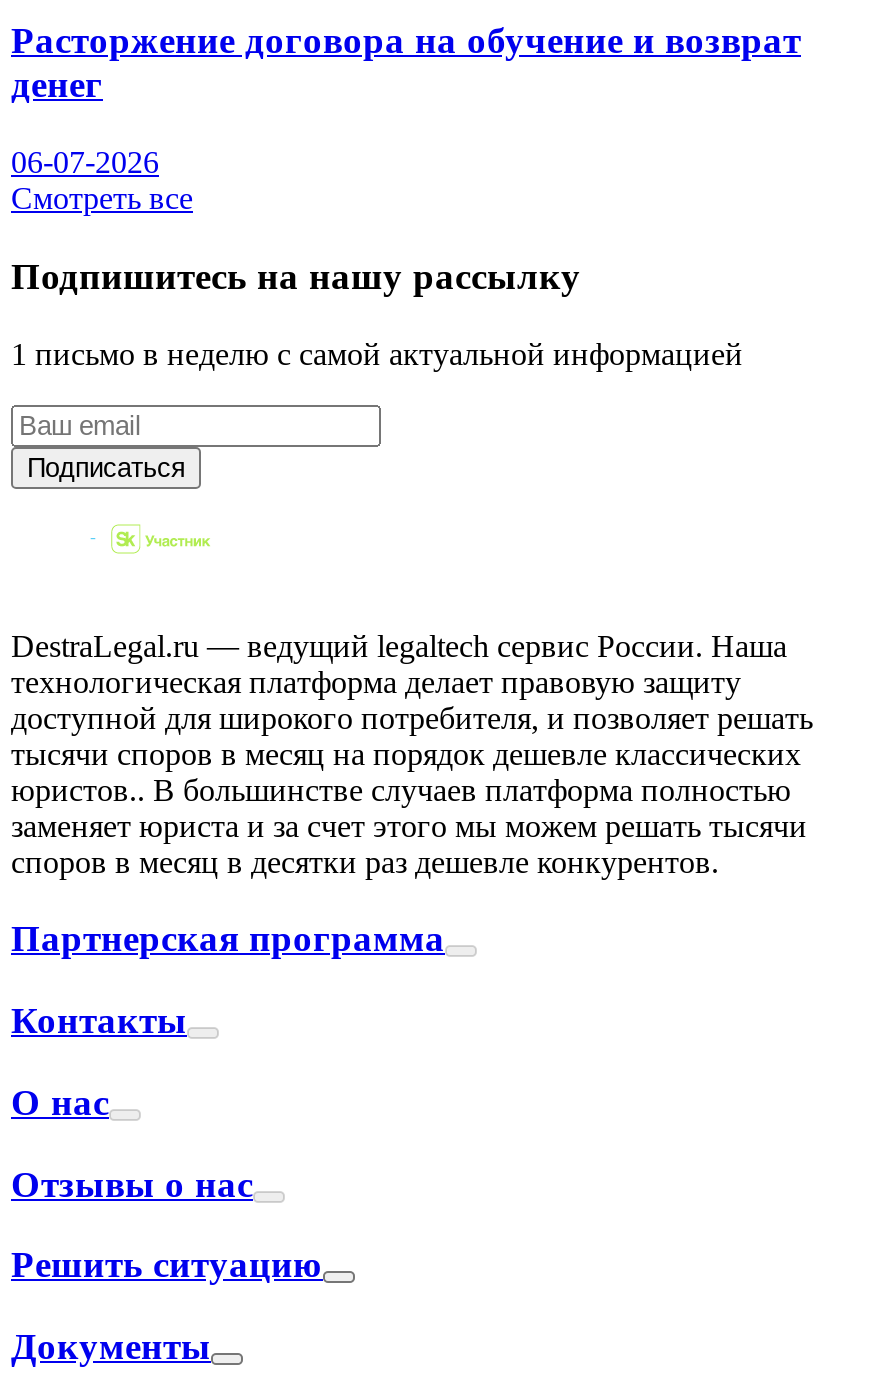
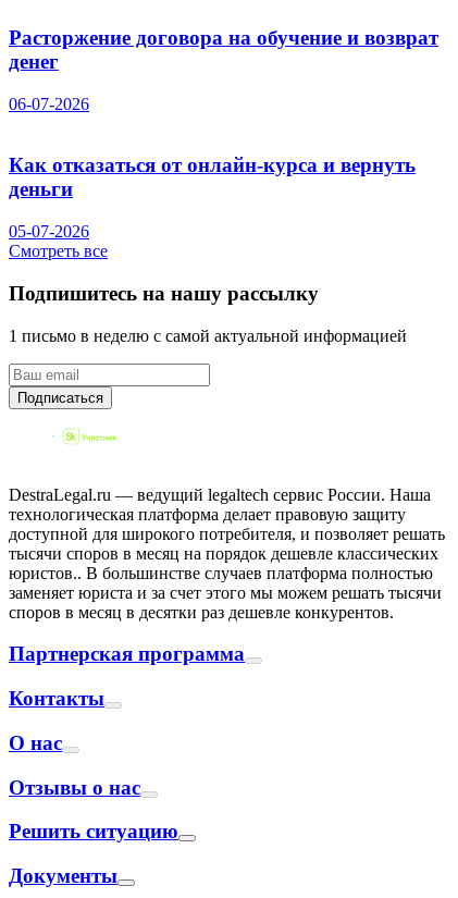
none -> [9,154,416,241] Как отказаться от онлайн-курса и вернуть | деньги | 05-07-2026

